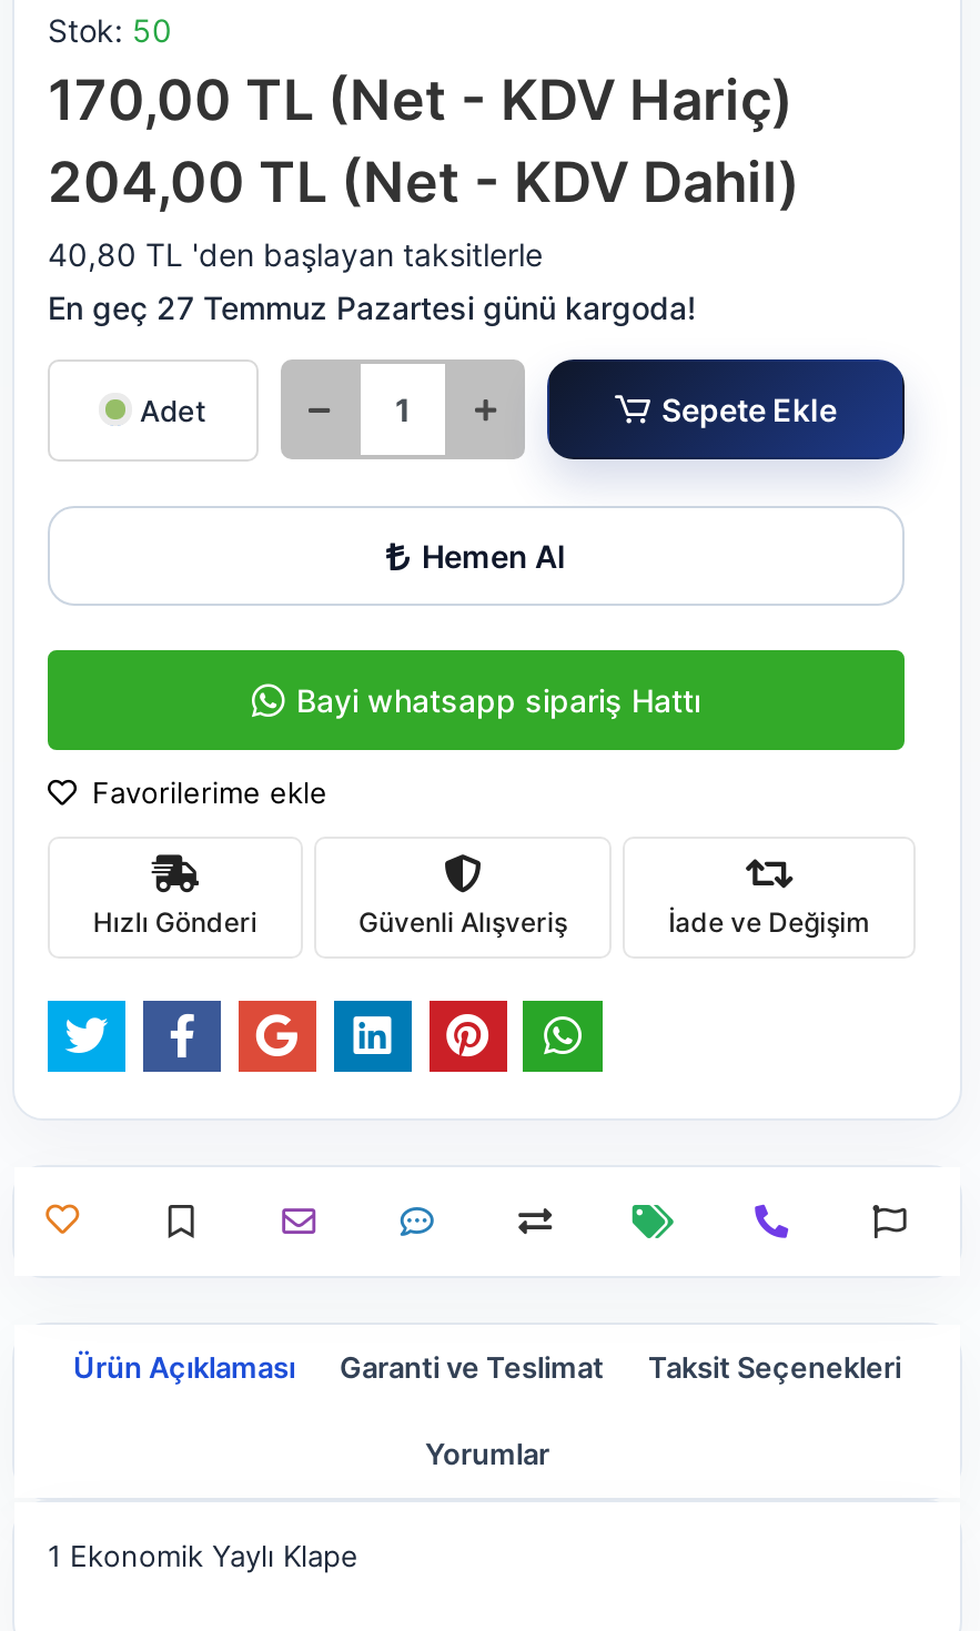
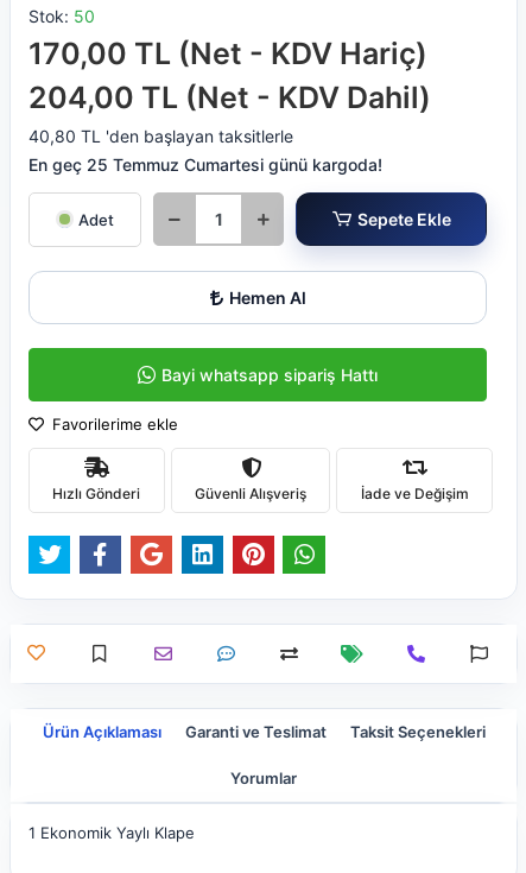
[48,288,696,326] En geç 27 Temmuz Pazartesi günü kargoda! -> [28,154,382,175] En geç 25 Temmuz Cumartesi günü kargoda!

